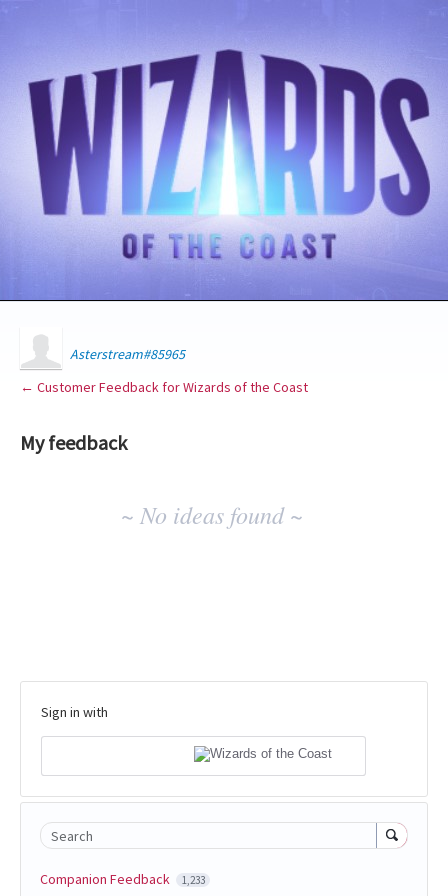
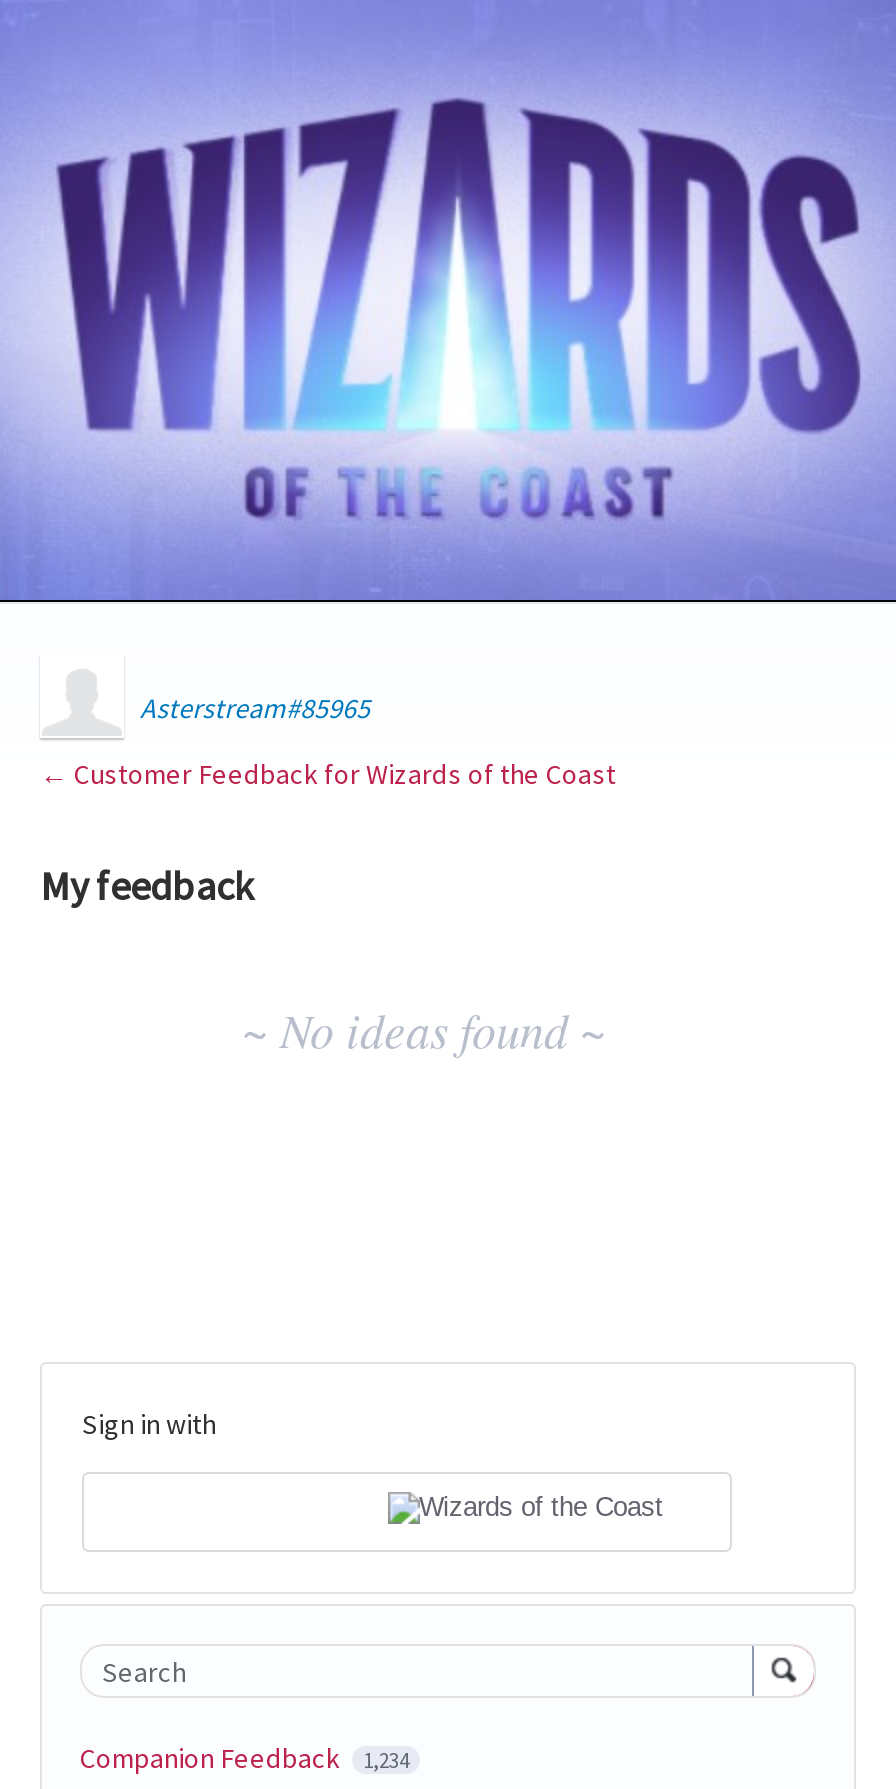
[40,870,204,888] Companion Feedback 1,233 -> [80,1739,409,1775] Companion Feedback 1,234

